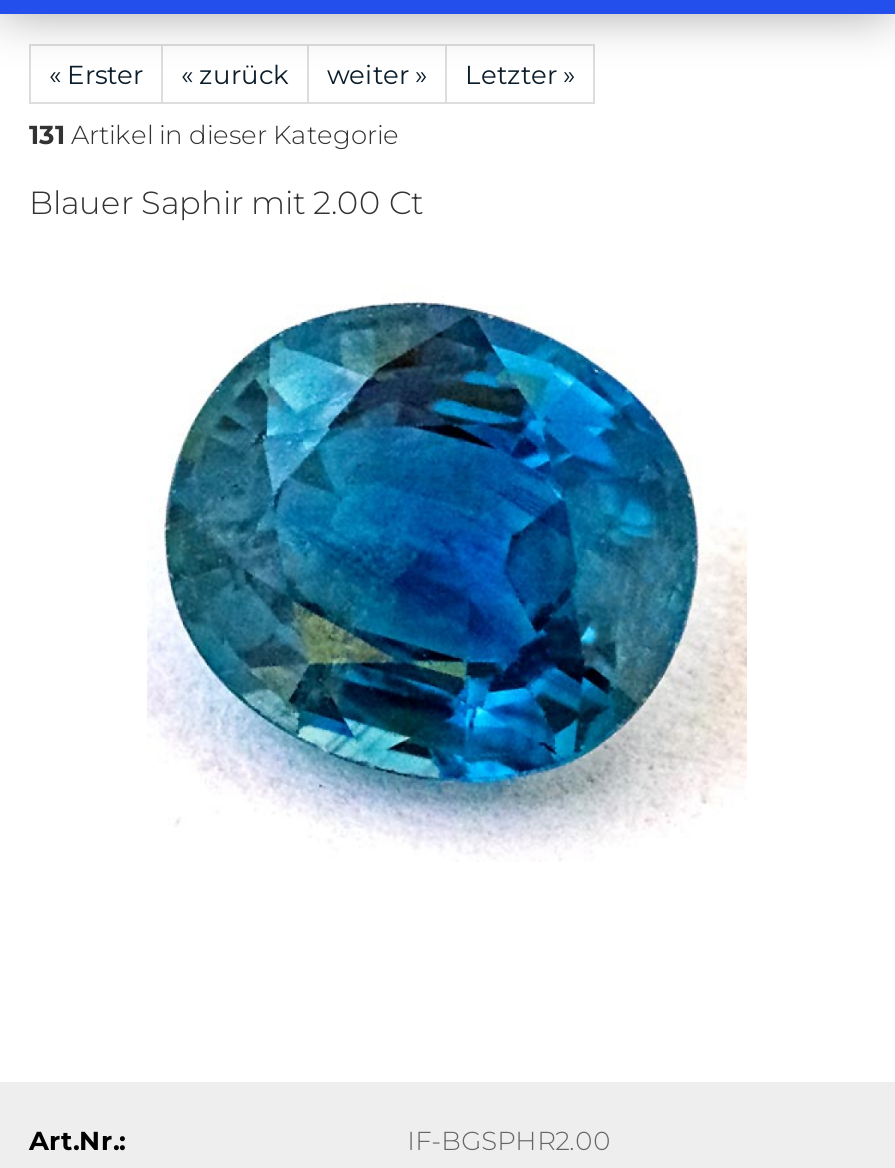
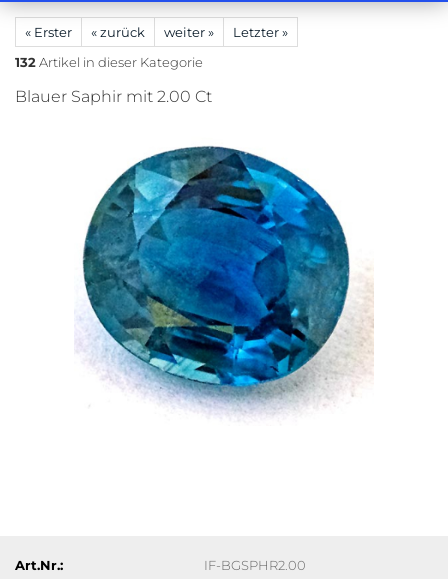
[29,118,399,150] 131 Artikel in dieser Kategorie -> [15,54,203,70] 132 Artikel in dieser Kategorie

